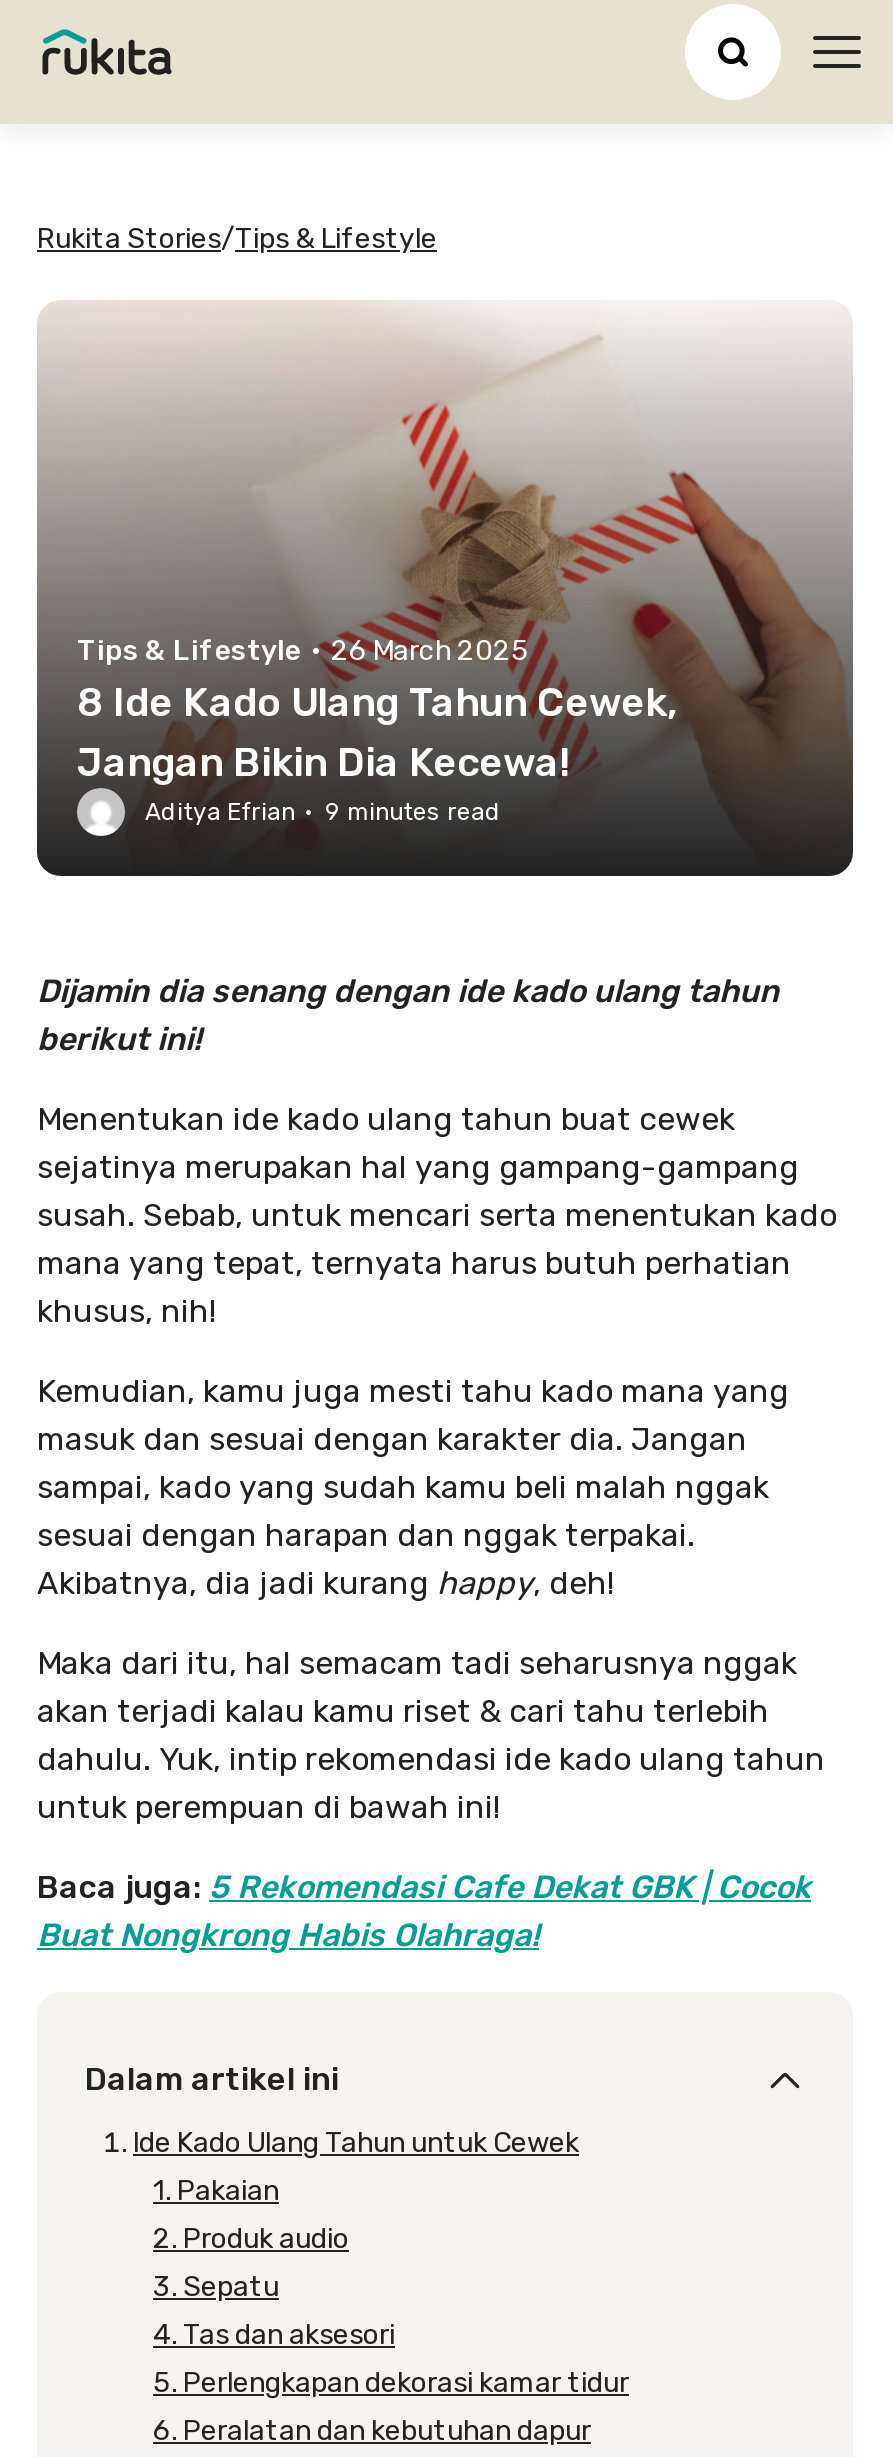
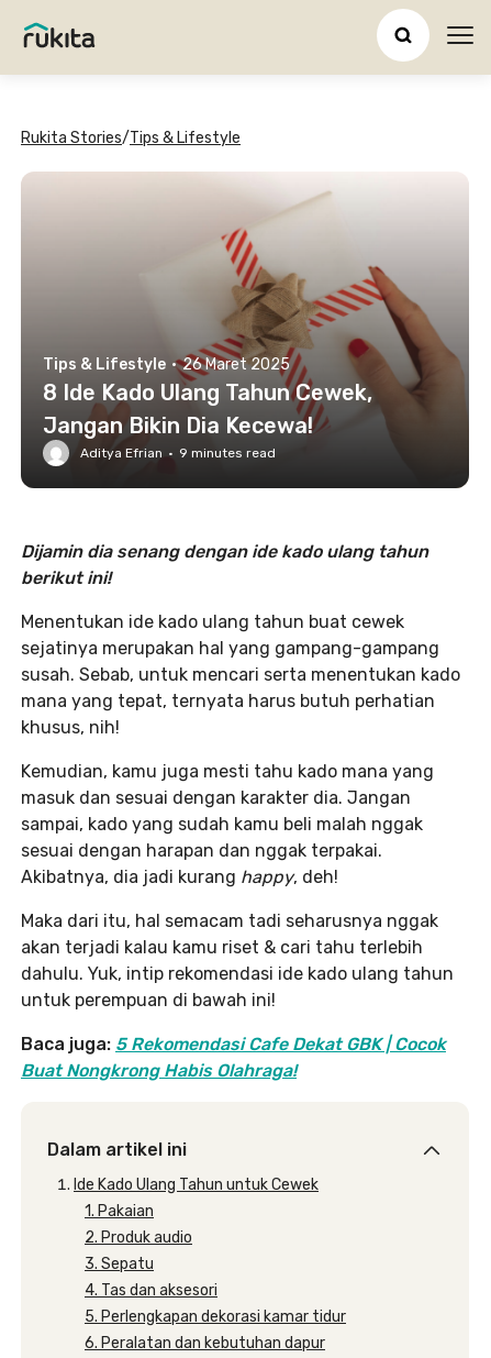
[77,634,529,668] Tips & Lifestyle · 26 March 2025 -> [43,355,290,374] Tips & Lifestyle · 26 Maret 2025

